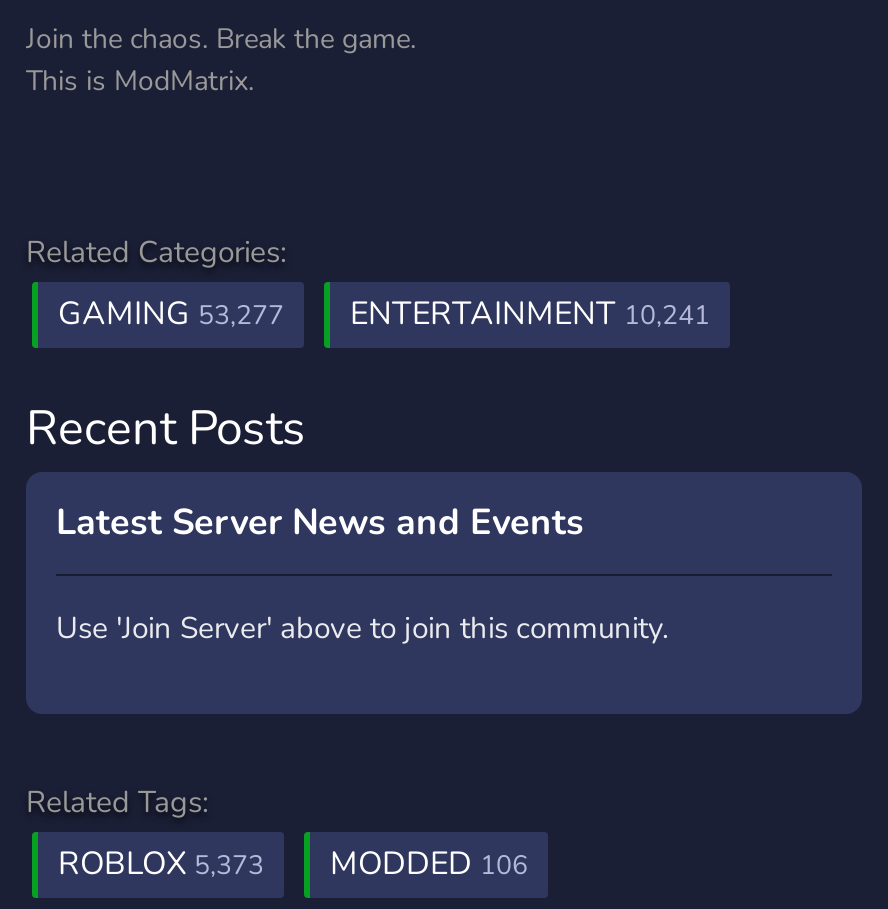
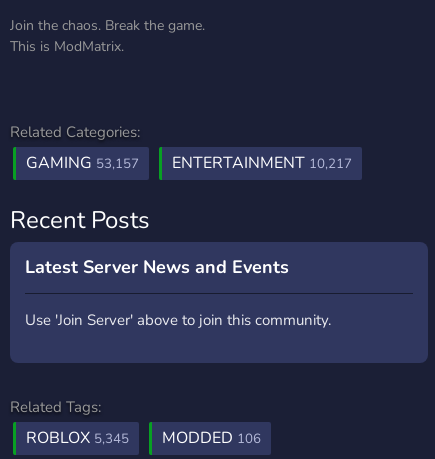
[58,292,284,336] GAMING 53,277 -> [26,152,139,174] GAMING 53,157
[350,292,710,336] ENTERTAINMENT 10,241 -> [172,152,352,174] ENTERTAINMENT 10,217
[58,842,528,886] ROBLOX 5,373 MODDED 106 -> [26,427,261,449] ROBLOX 5,345 MODDED 106

